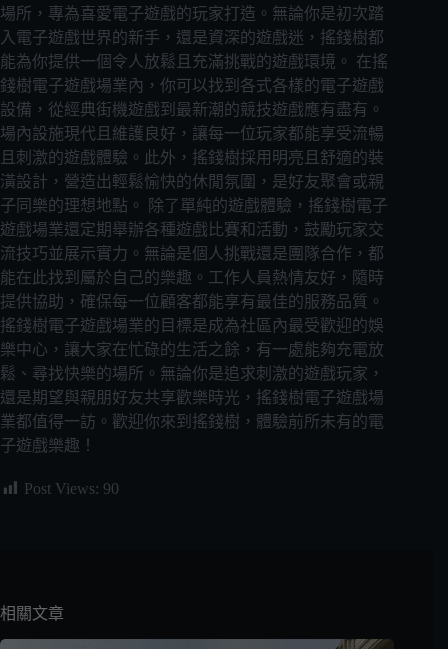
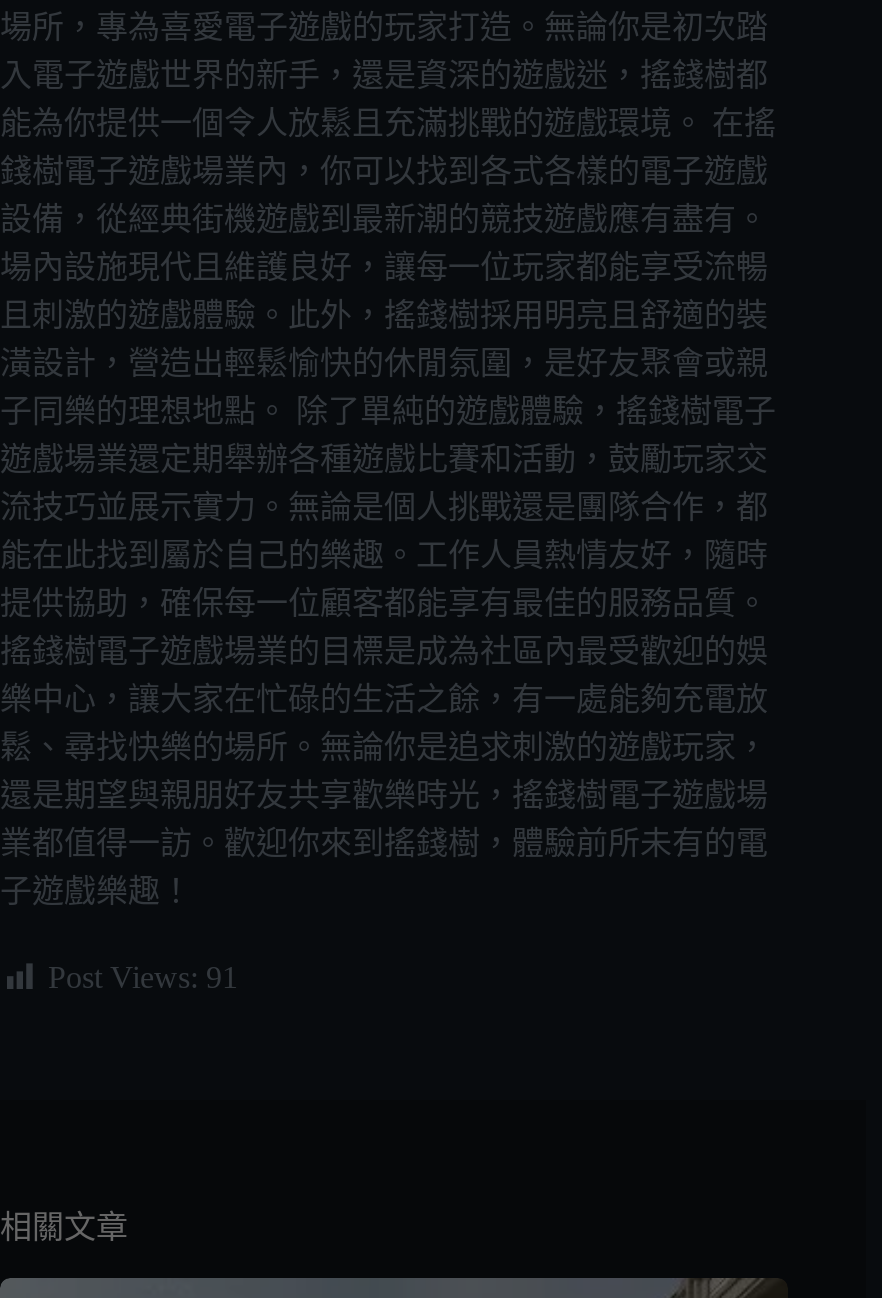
[24,480,119,497] Post Views: 90 -> [48,959,238,993] Post Views: 91

